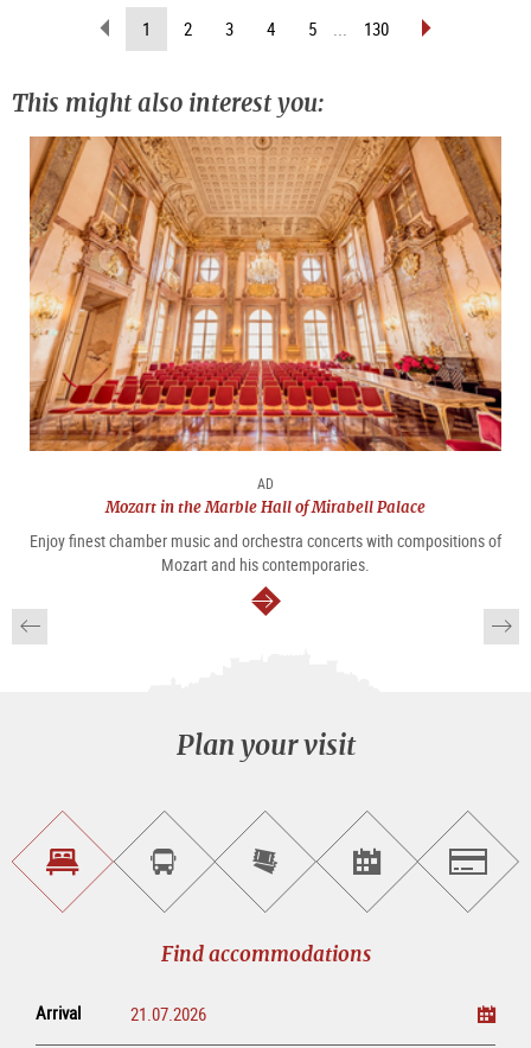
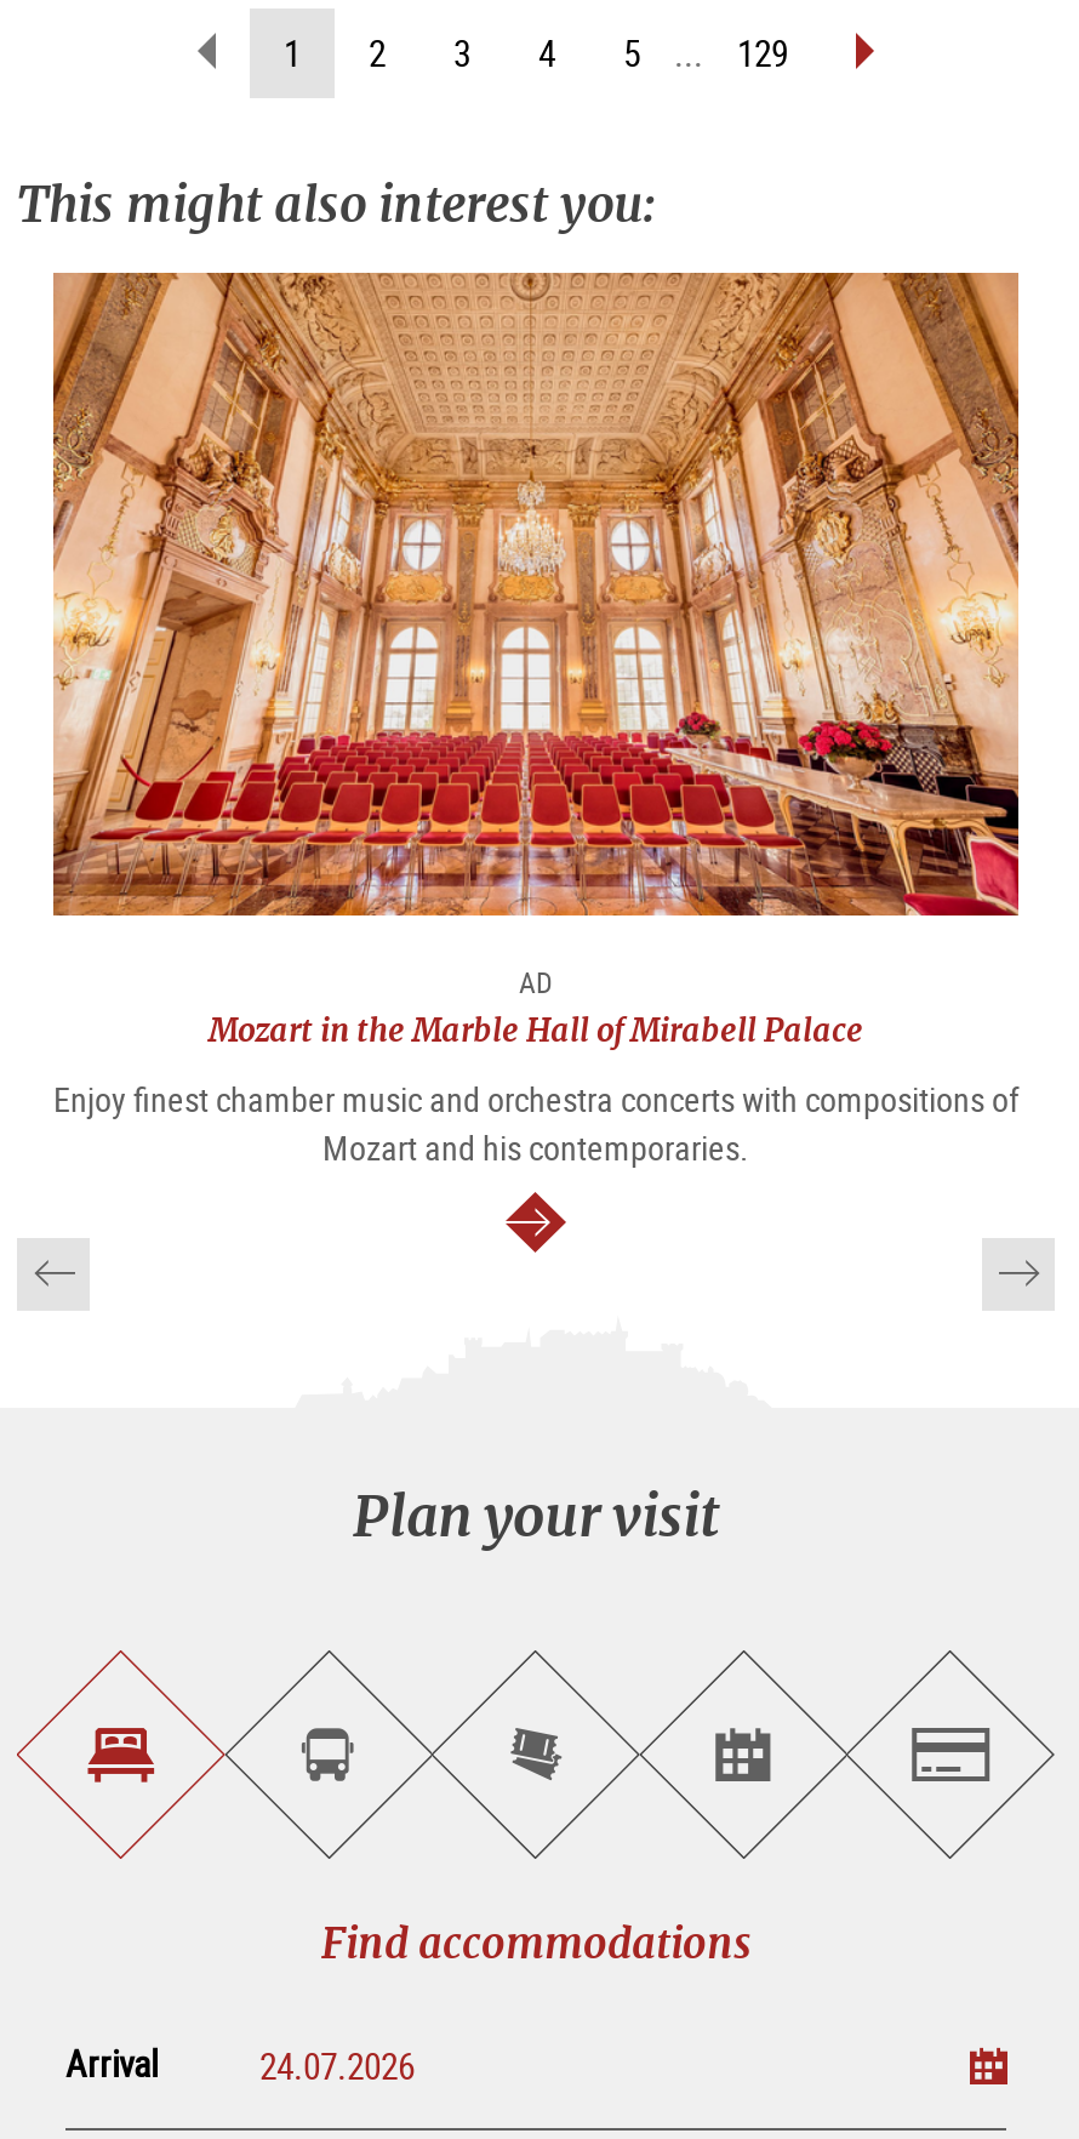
[364,17,389,40] 130 -> [737,28,788,77] 129

